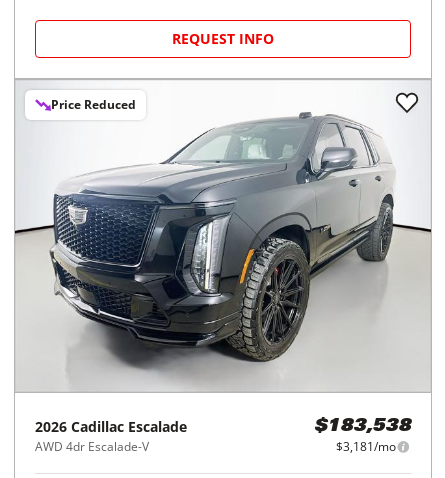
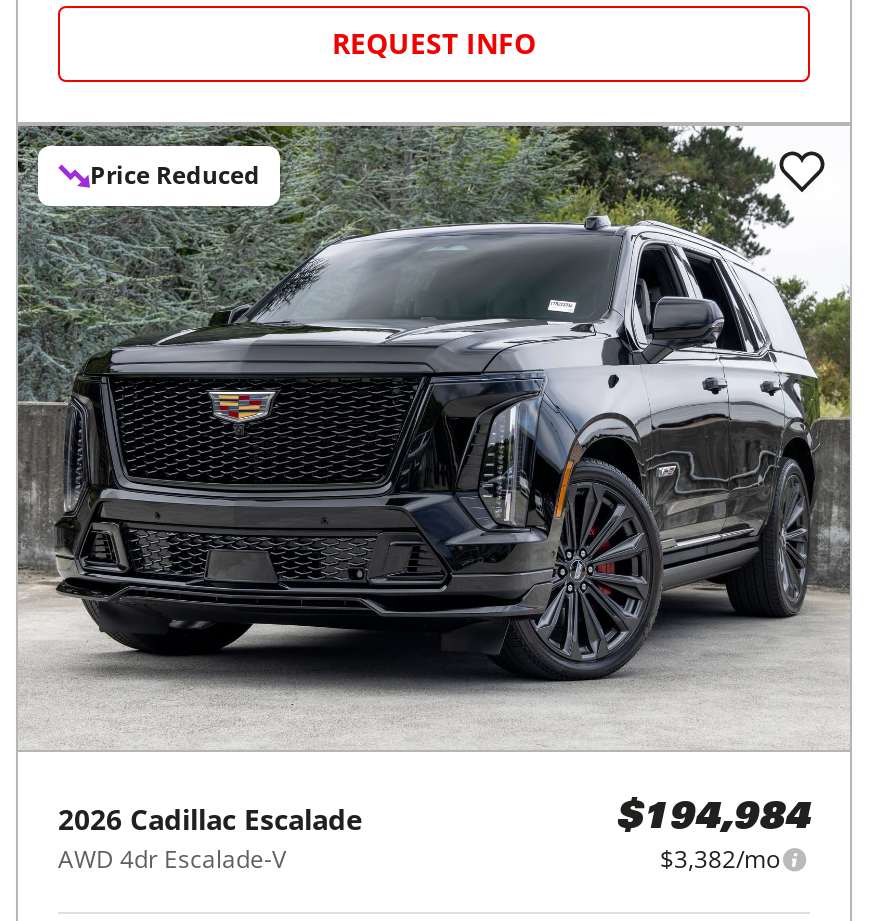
[15,80,432,455] [image] | $183,538 | $3,181/mo -> [16,124,852,876] [image] | $194,984 | $3,382/mo

